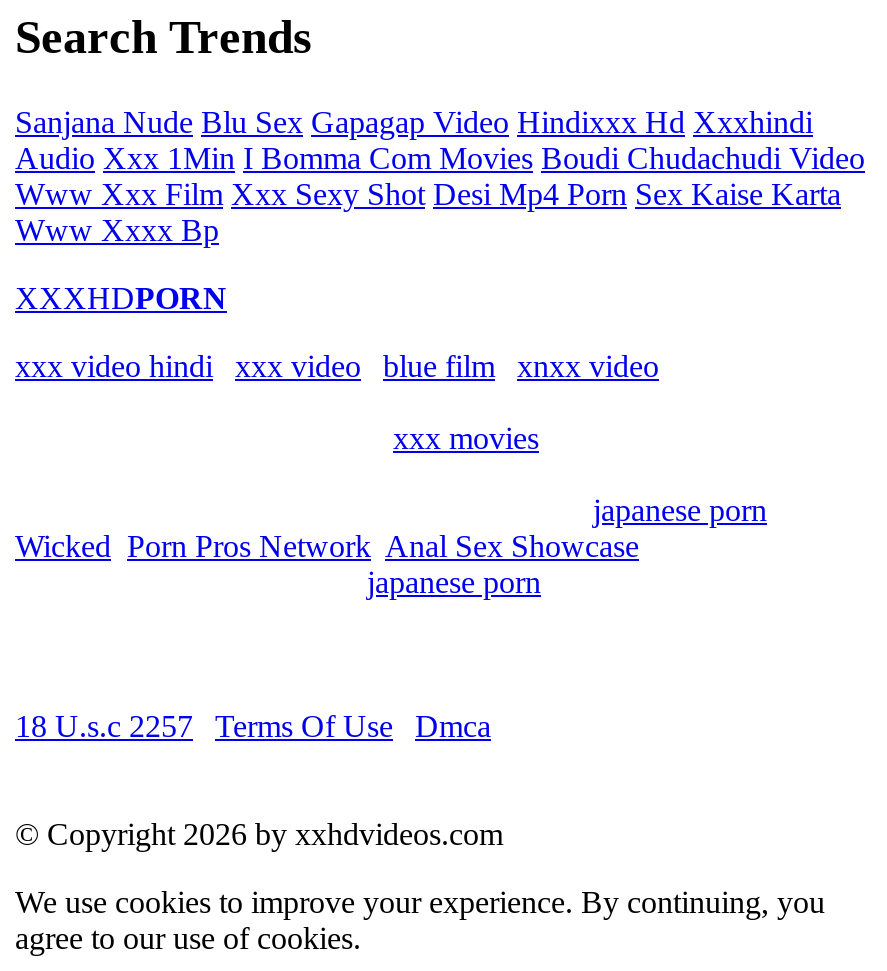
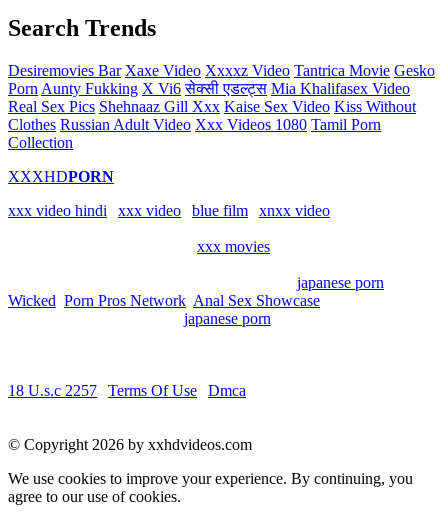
[15,105,865,247] Sanjana Nude Blu Sex Gapagap Video Hindixxx Hd Xxxhindi | Audio Xxx 1Min I Bomma Com Movies Boudi Chudachudi Video | Www Xxx Film Xxx Sexy Shot Desi Mp4 Porn Sex Kaise Karta | Www Xxxx Bp -> [8,62,435,151] Desiremovies Bar Xaxe Video Xxxxz Video Tantrica Movie Gesko | Porn Aunty Fukking X Vi6 सेक्सी एडल्ट्स Mia Khalifasex Video | Real Sex Pics Shehnaaz Gill Xxx Kaise Sex Video Kiss Without | Clothes Russian Adult Video Xxx Videos 1080 Tamil Porn | Collection

